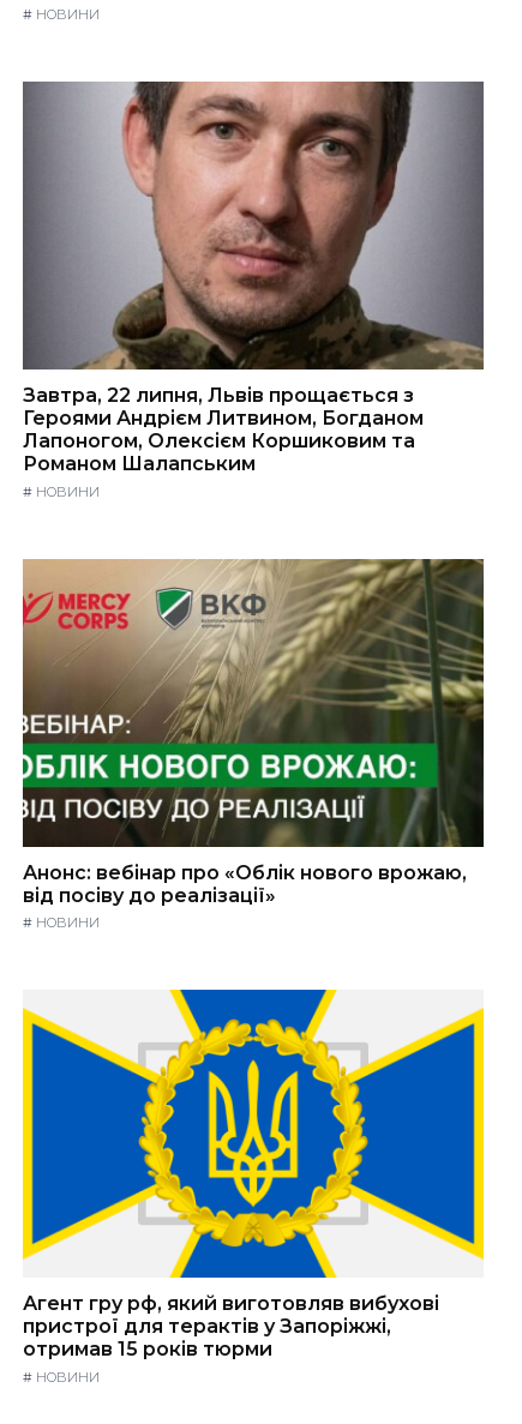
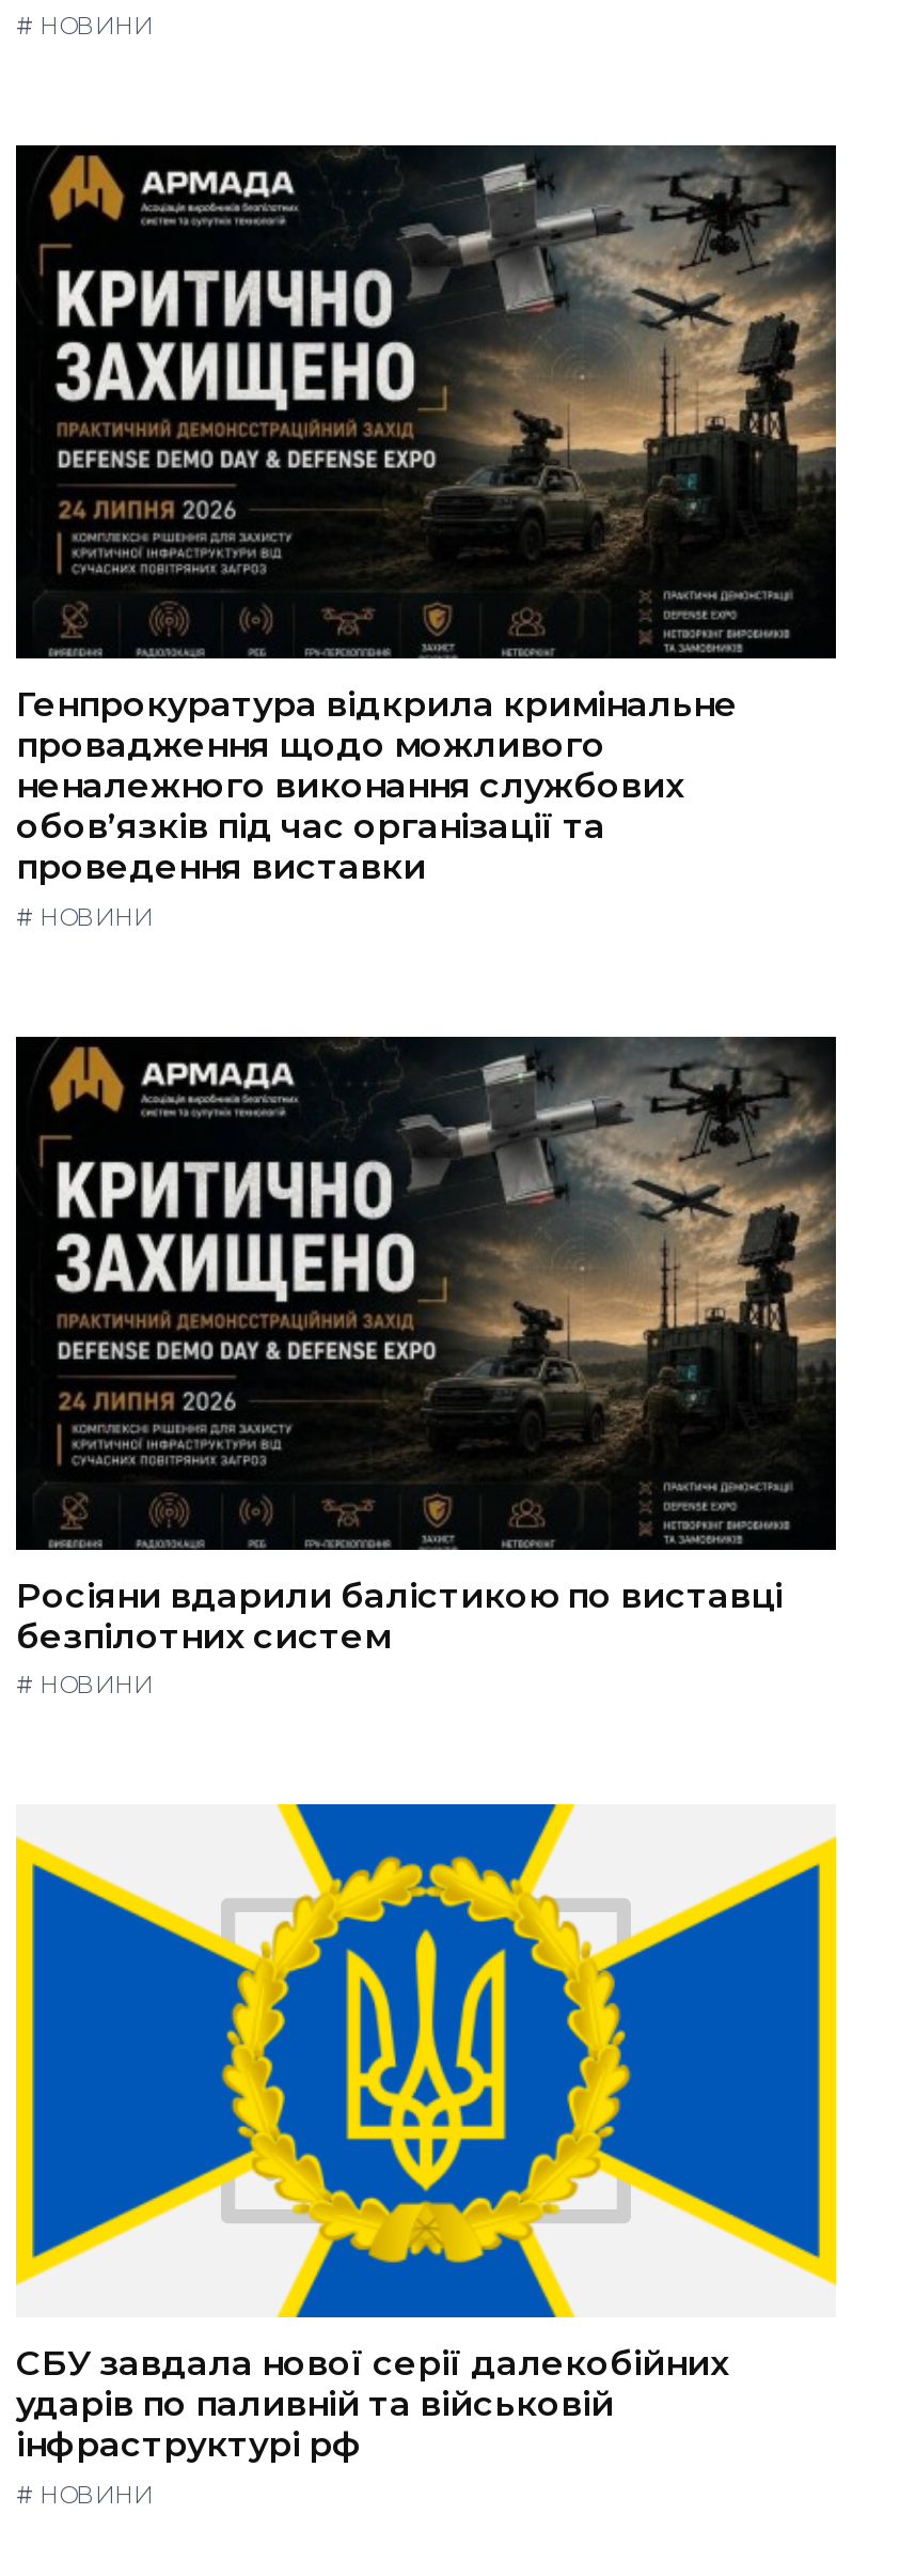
[22,80,485,475] [image] | Завтра, 22 липня, Львів прощається з | Героями Андрієм Литвином, Богданом | Лапоногом, Олексієм Коршиковим та | Романом Шалапським -> [14,143,836,888] [image] | Генпрокуратура відкрила кримінальне | провадження щодо можливого | неналежного виконання службових | обов’язків під час організації та | проведення виставки
[22,558,485,907] [image] | Анонс: вебінар про «Облік нового врожаю, | від посіву до реалізації» -> [14,1035,838,1656] [image] | Росіяни вдарили балістикою по виставці | безпілотних систем
[23,1293,439,1361] Агент гру рф, який виготовляв вибухові | пристрої для терактів у Запоріжжі, | отримав 15 років тюрми -> [16,2344,729,2466] СБУ завдала нової серії далекобійних | ударів по паливній та військовій | інфраструктурі рф

